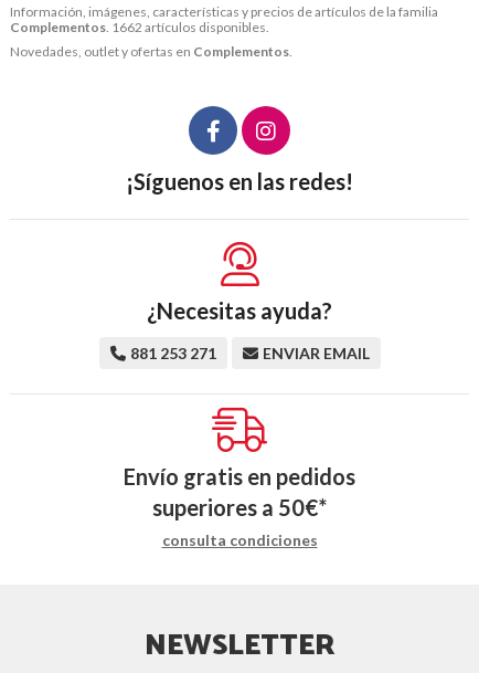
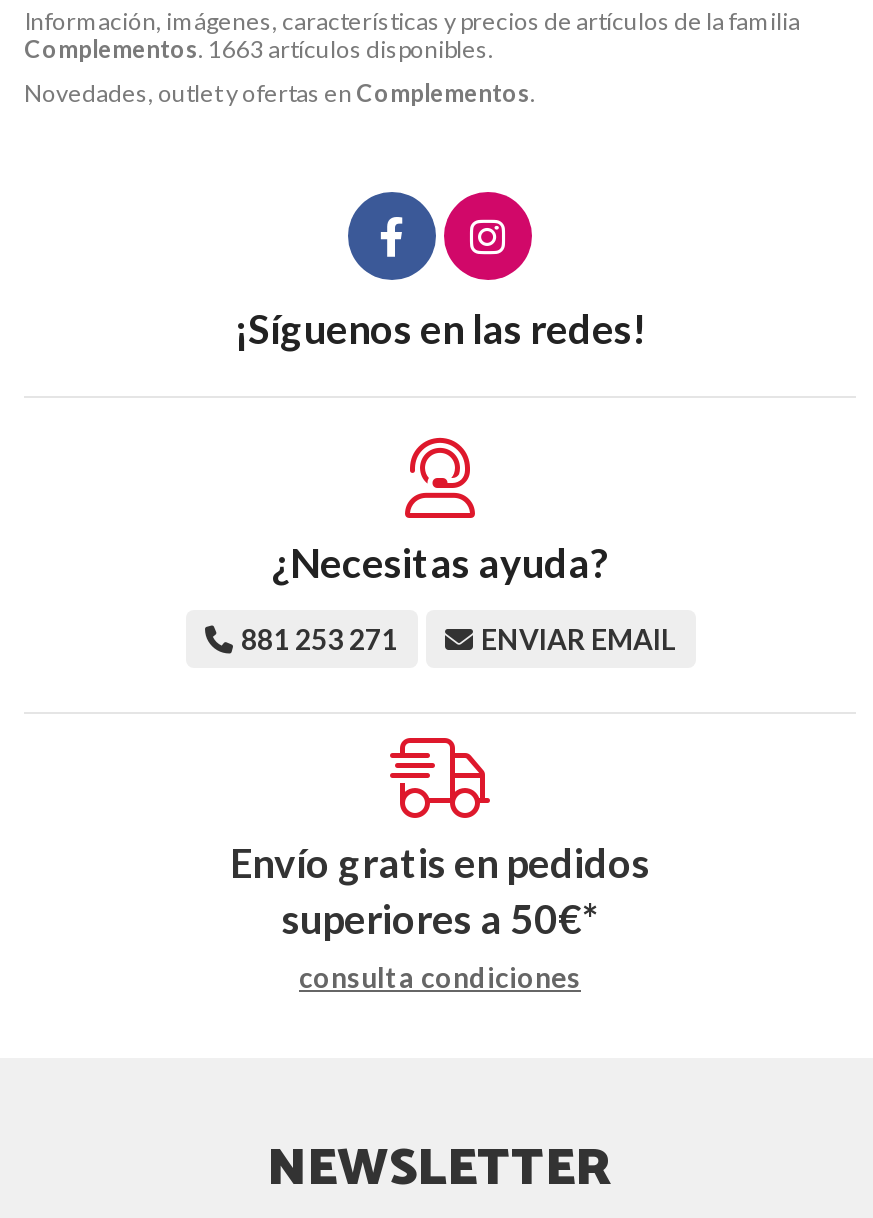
[10,19,269,36] Complementos. 1662 artículos disponibles. -> [24,35,494,65] Complementos. 1663 artículos disponibles.

